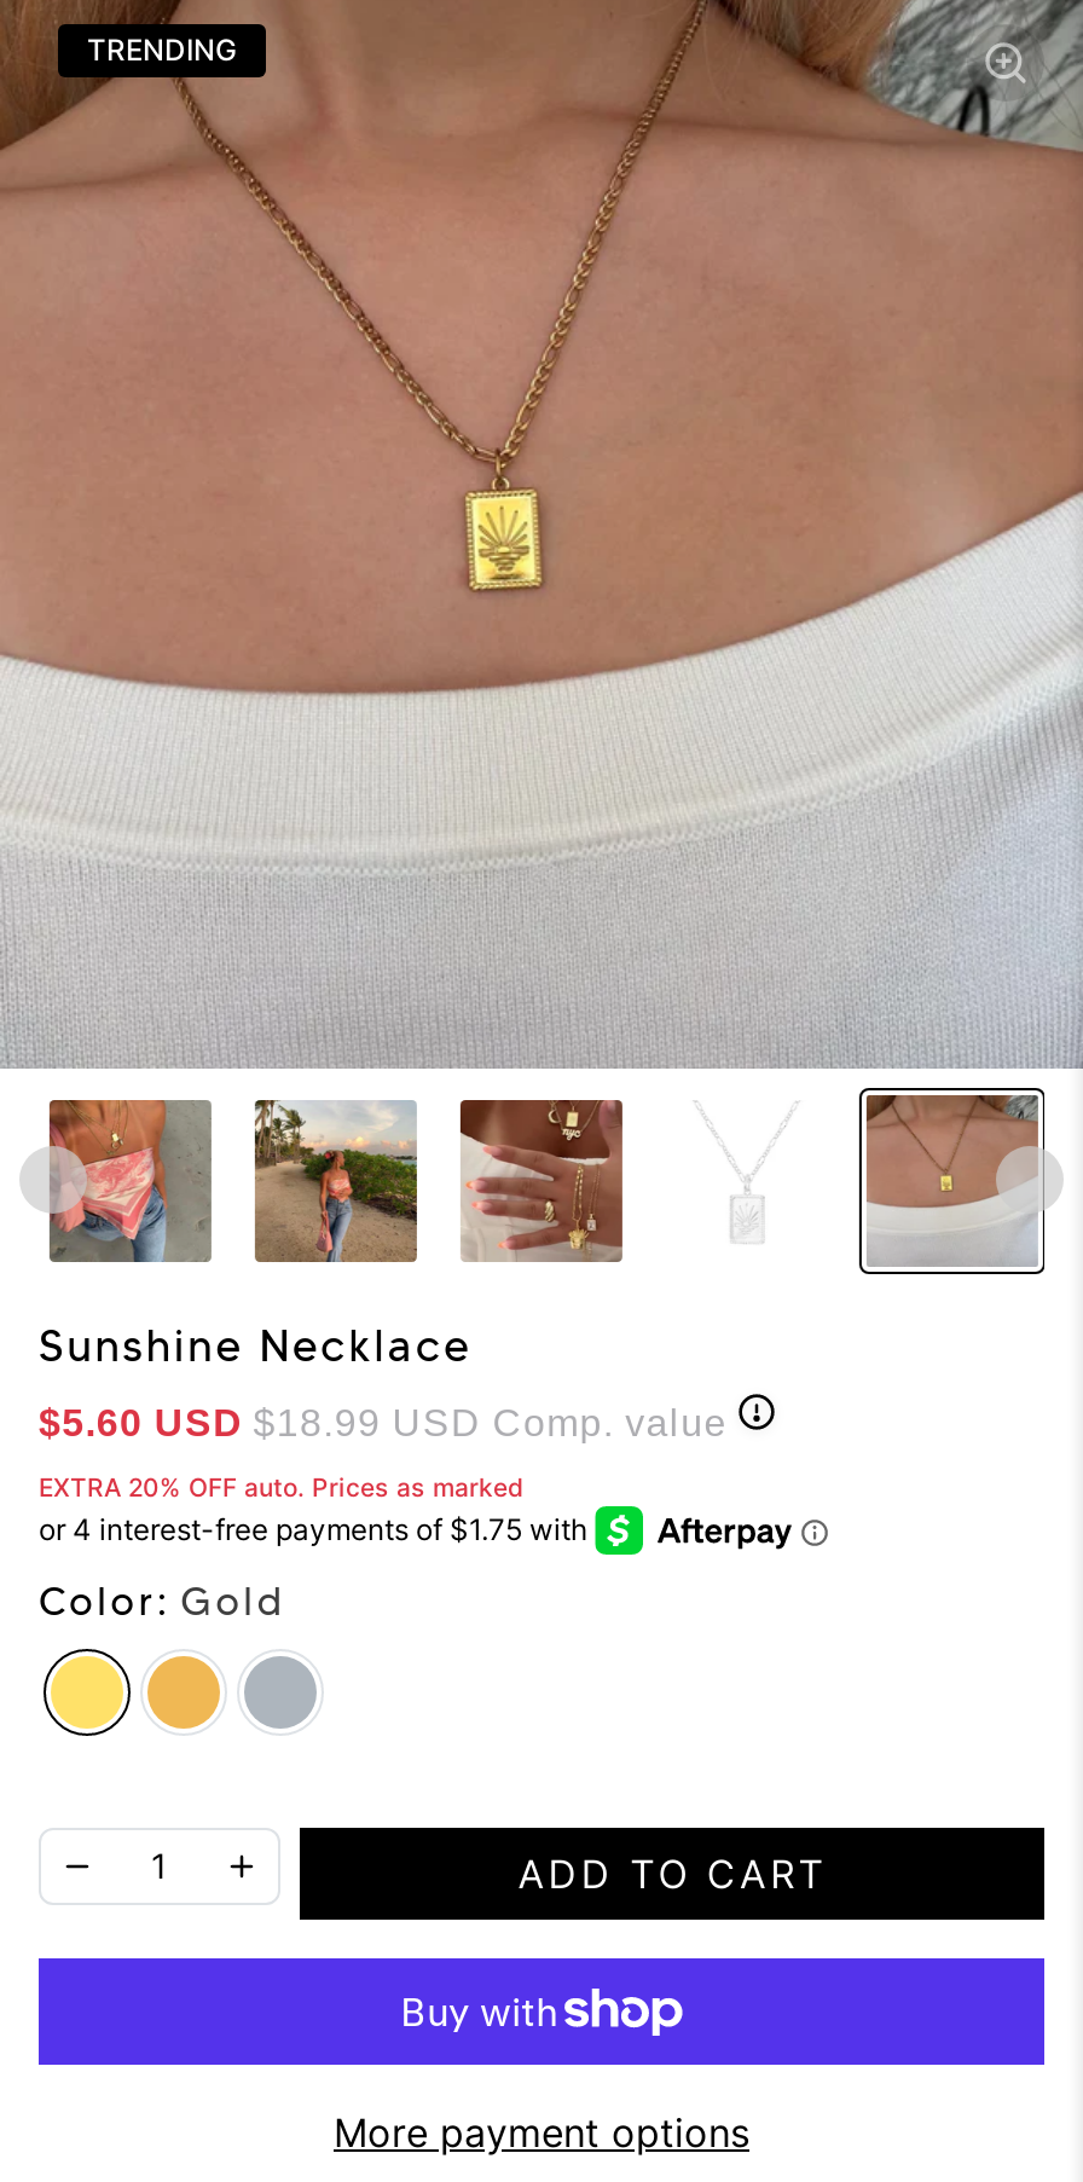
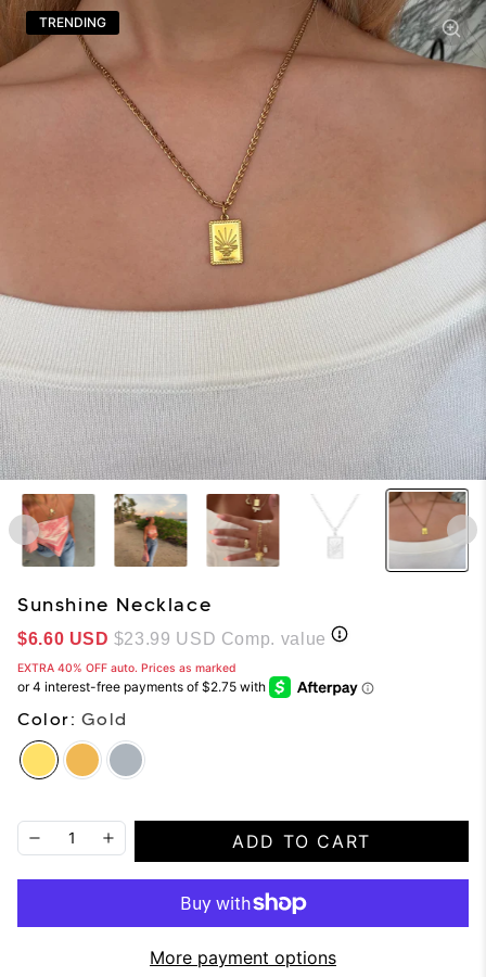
[39,1402,727,1443] $5.60 USD $18.99 USD Comp. value -> [17,629,326,648] $6.60 USD $23.99 USD Comp. value
[39,1472,525,1503] EXTRA 20% OFF auto. Prices as marked -> [17,661,236,675] EXTRA 40% OFF auto. Prices as marked

